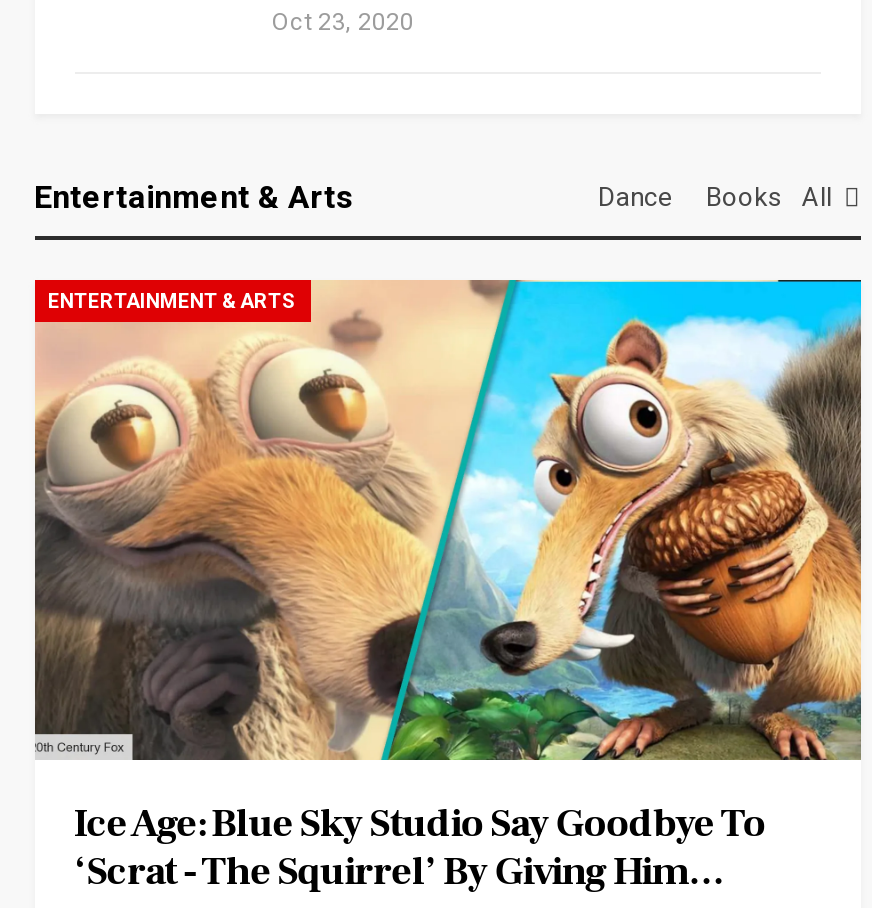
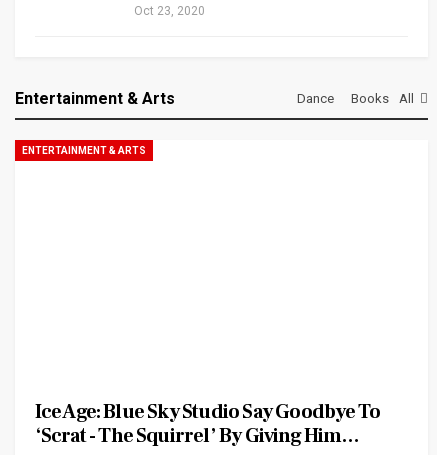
[33,278,863,762] [image] -> none

